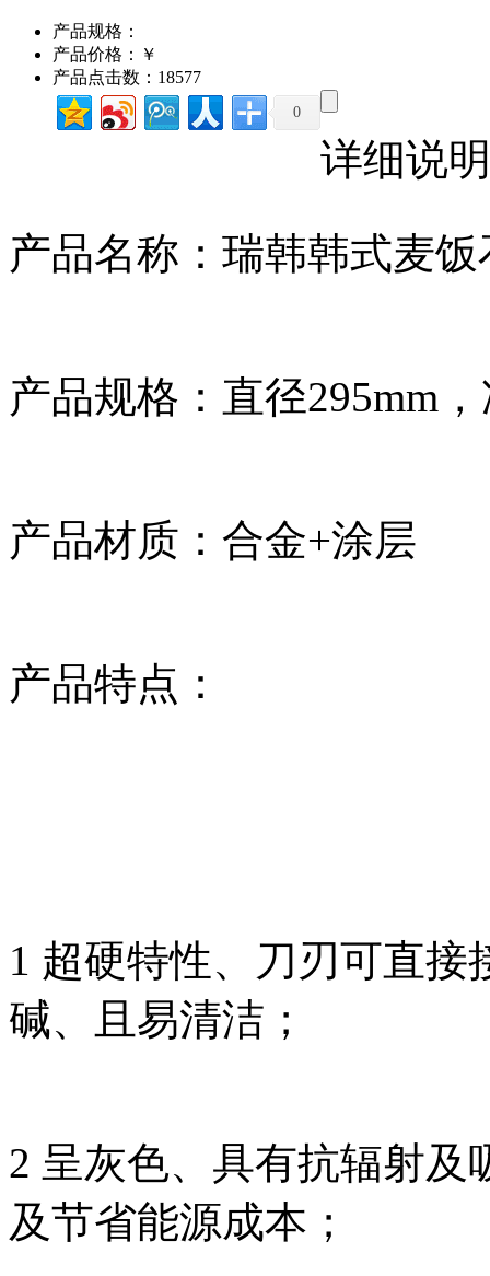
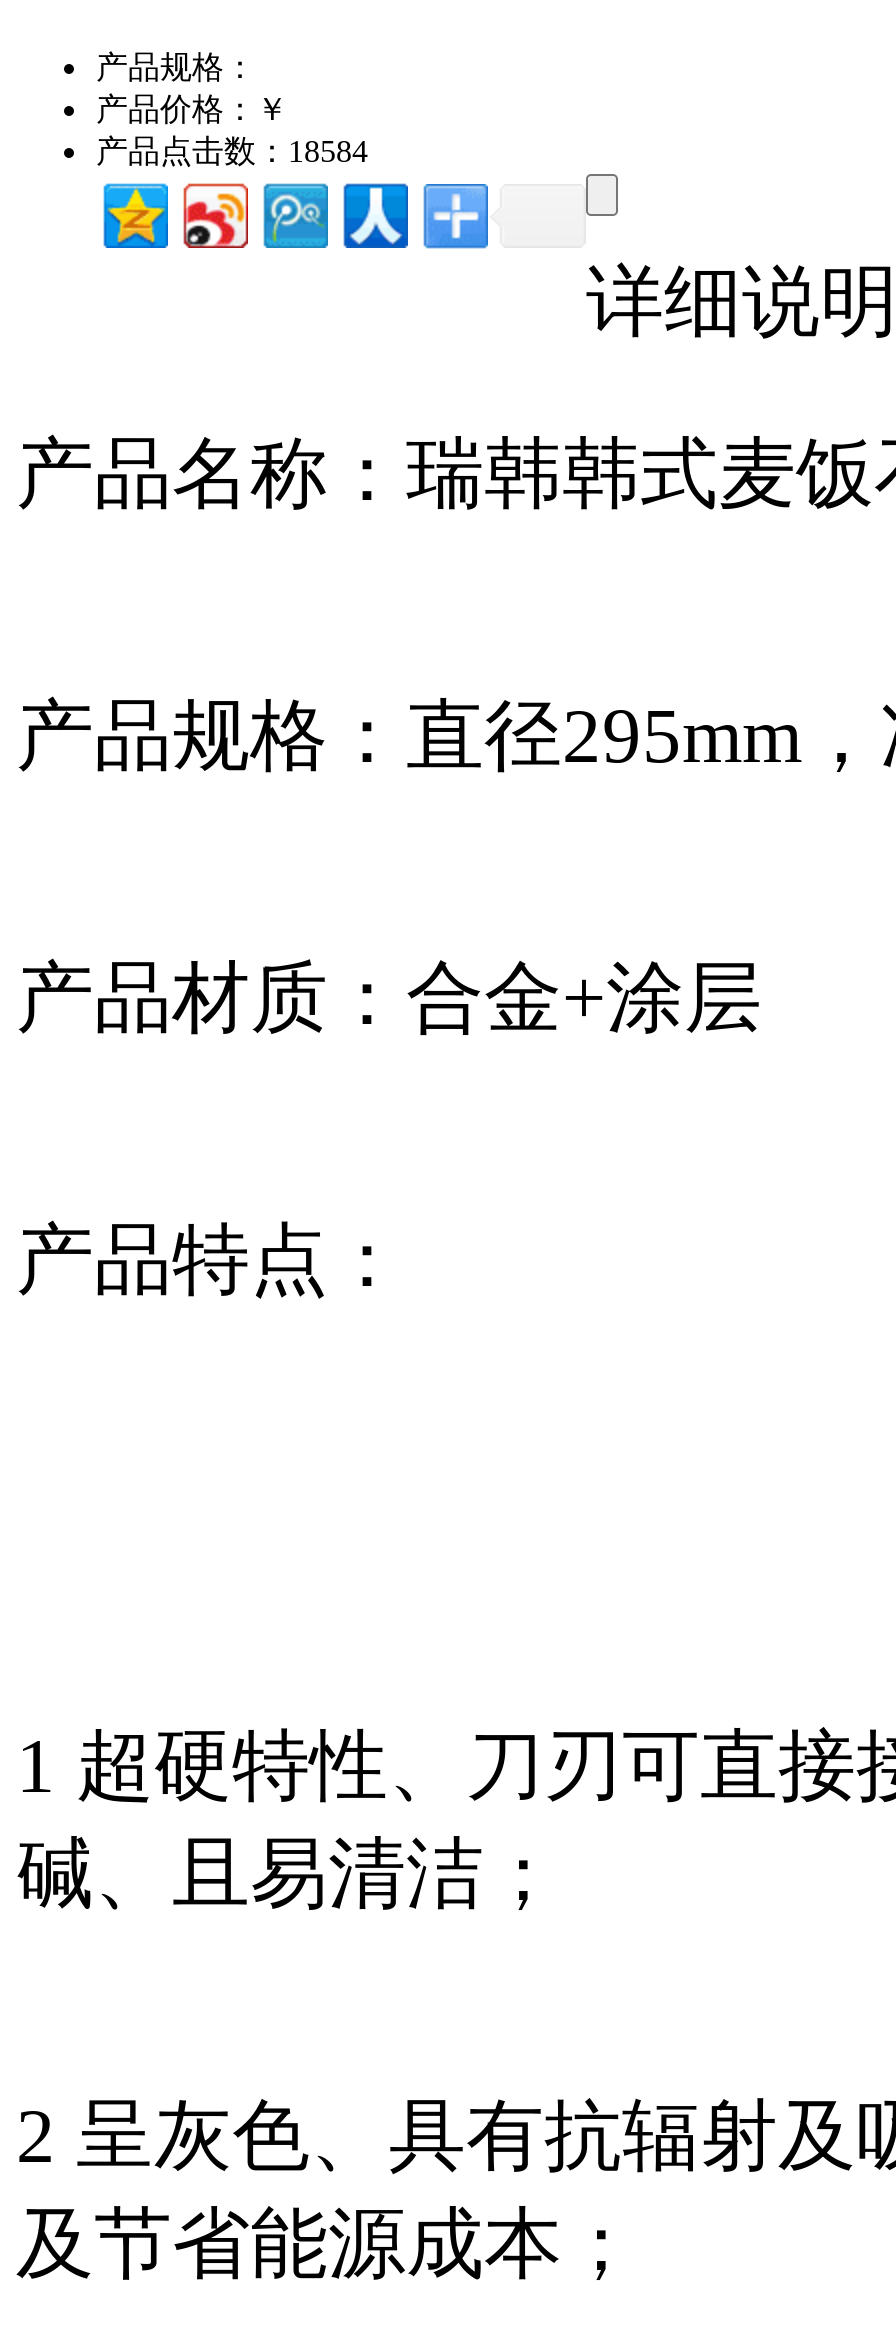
[52,68,301,120] 产品点击数：18577 | 0 -> [96,134,368,168] 产品点击数：18584

